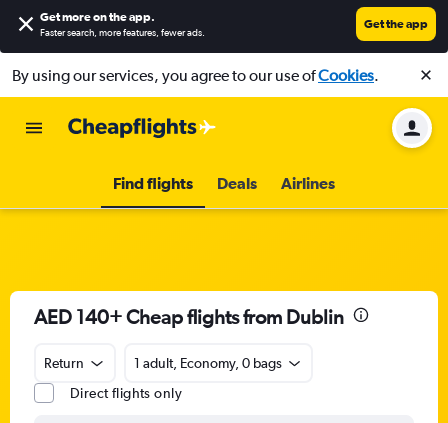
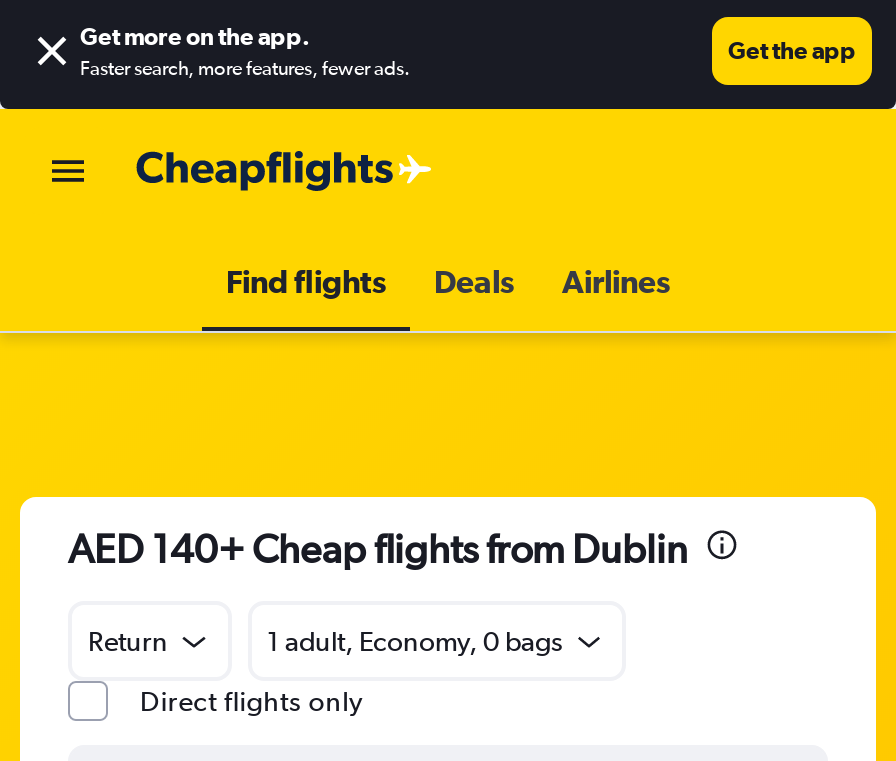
[12,65,379,84] By using our services, you agree to our use ofCookies. -> none
[391,107,433,149] [image] -> none

